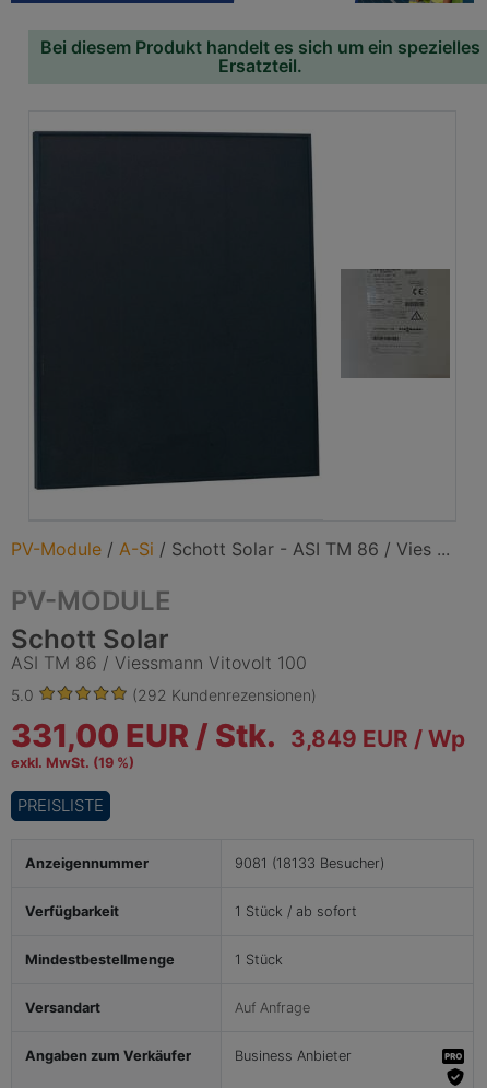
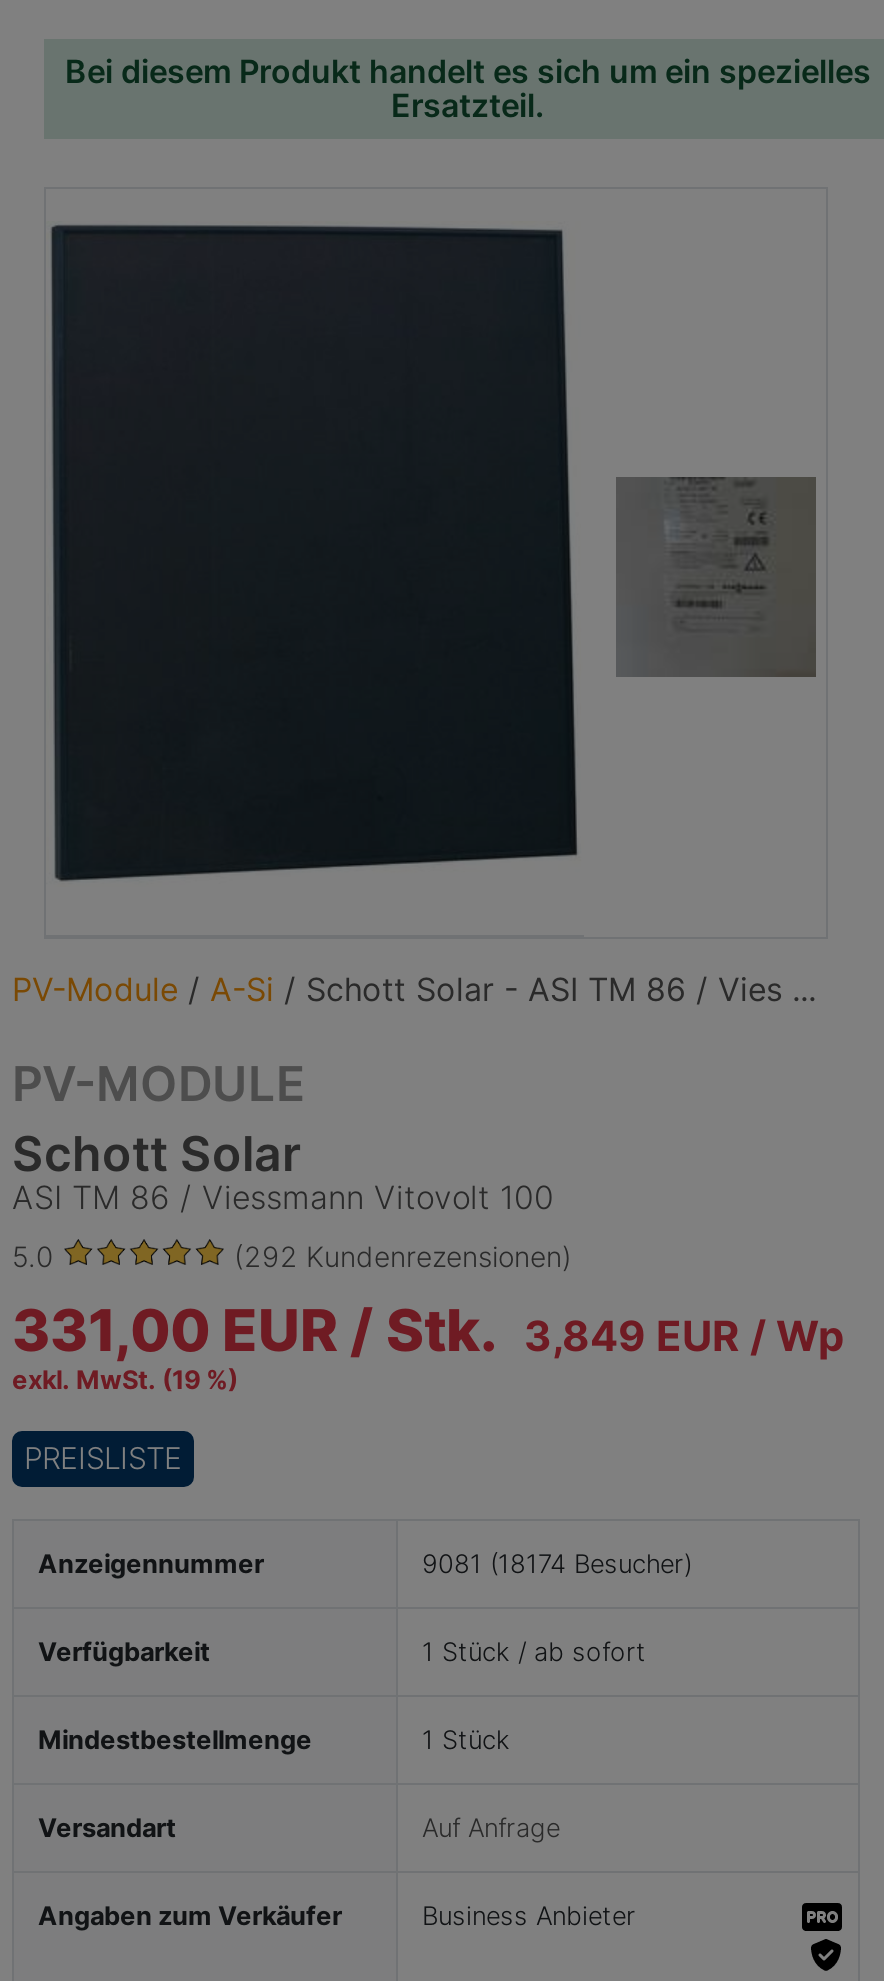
[235,856,384,872] 9081 (18133 Besucher) -> [422,1550,692,1580] 9081 (18174 Besucher)

